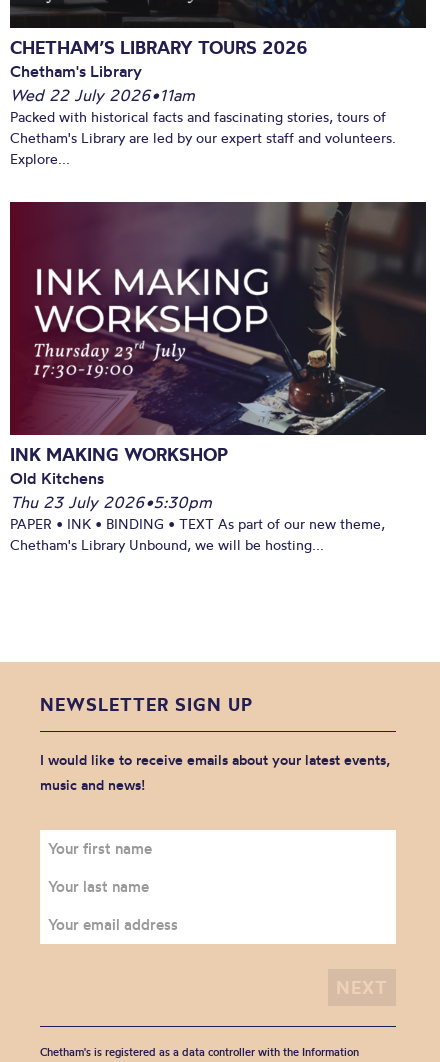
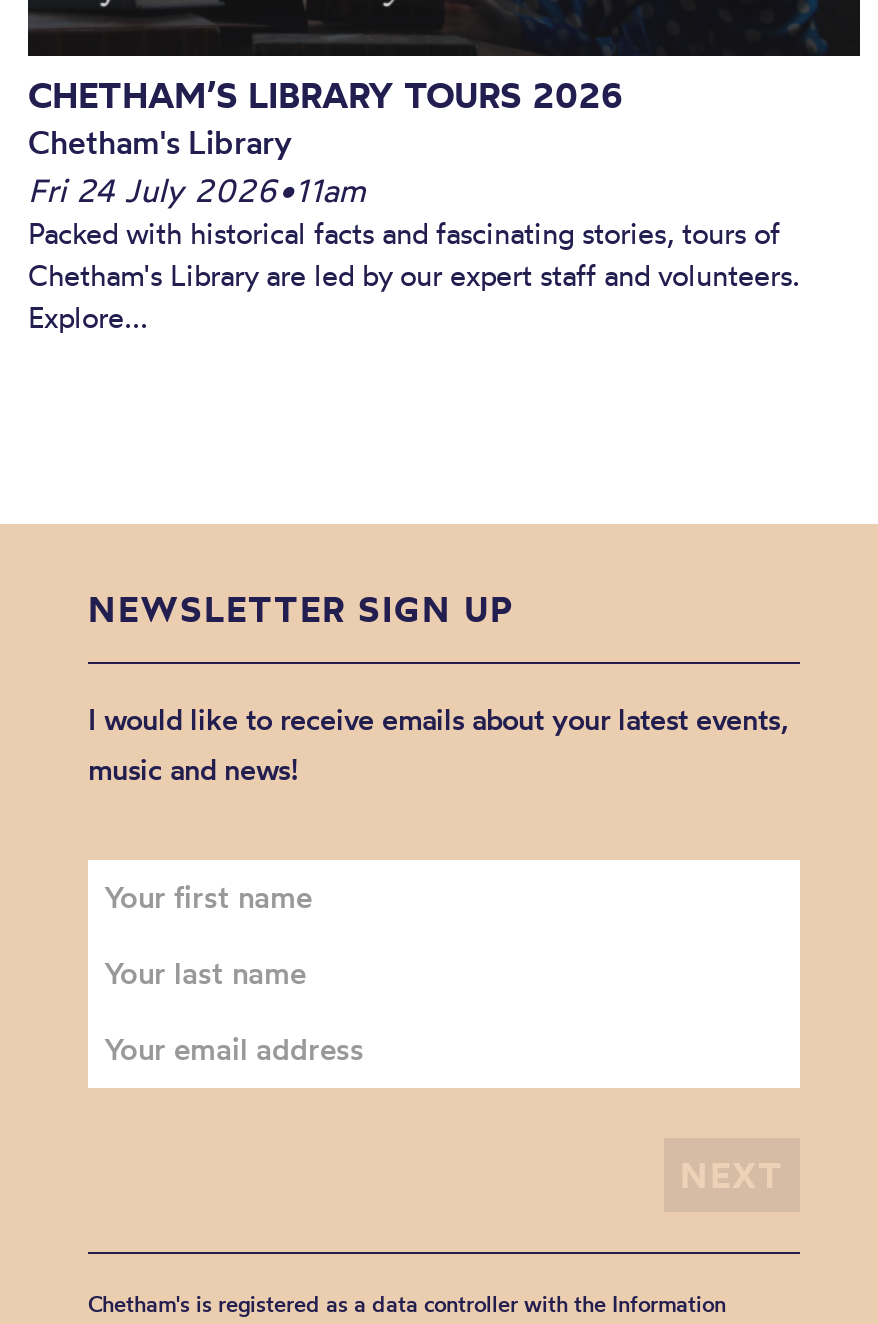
[10,85,195,105] Wed 22 July 2026•11am -> [28,169,366,209] Fri 24 July 2026•11am
[9,201,427,554] [image] | INK MAKING WORKSHOP | Old Kitchens | Thu 23 July 2026•5:30pm | PAPER • INK • BINDING • TEXT As part of our new theme, | Chetham's Library Unbound, we will be hosting... -> none

